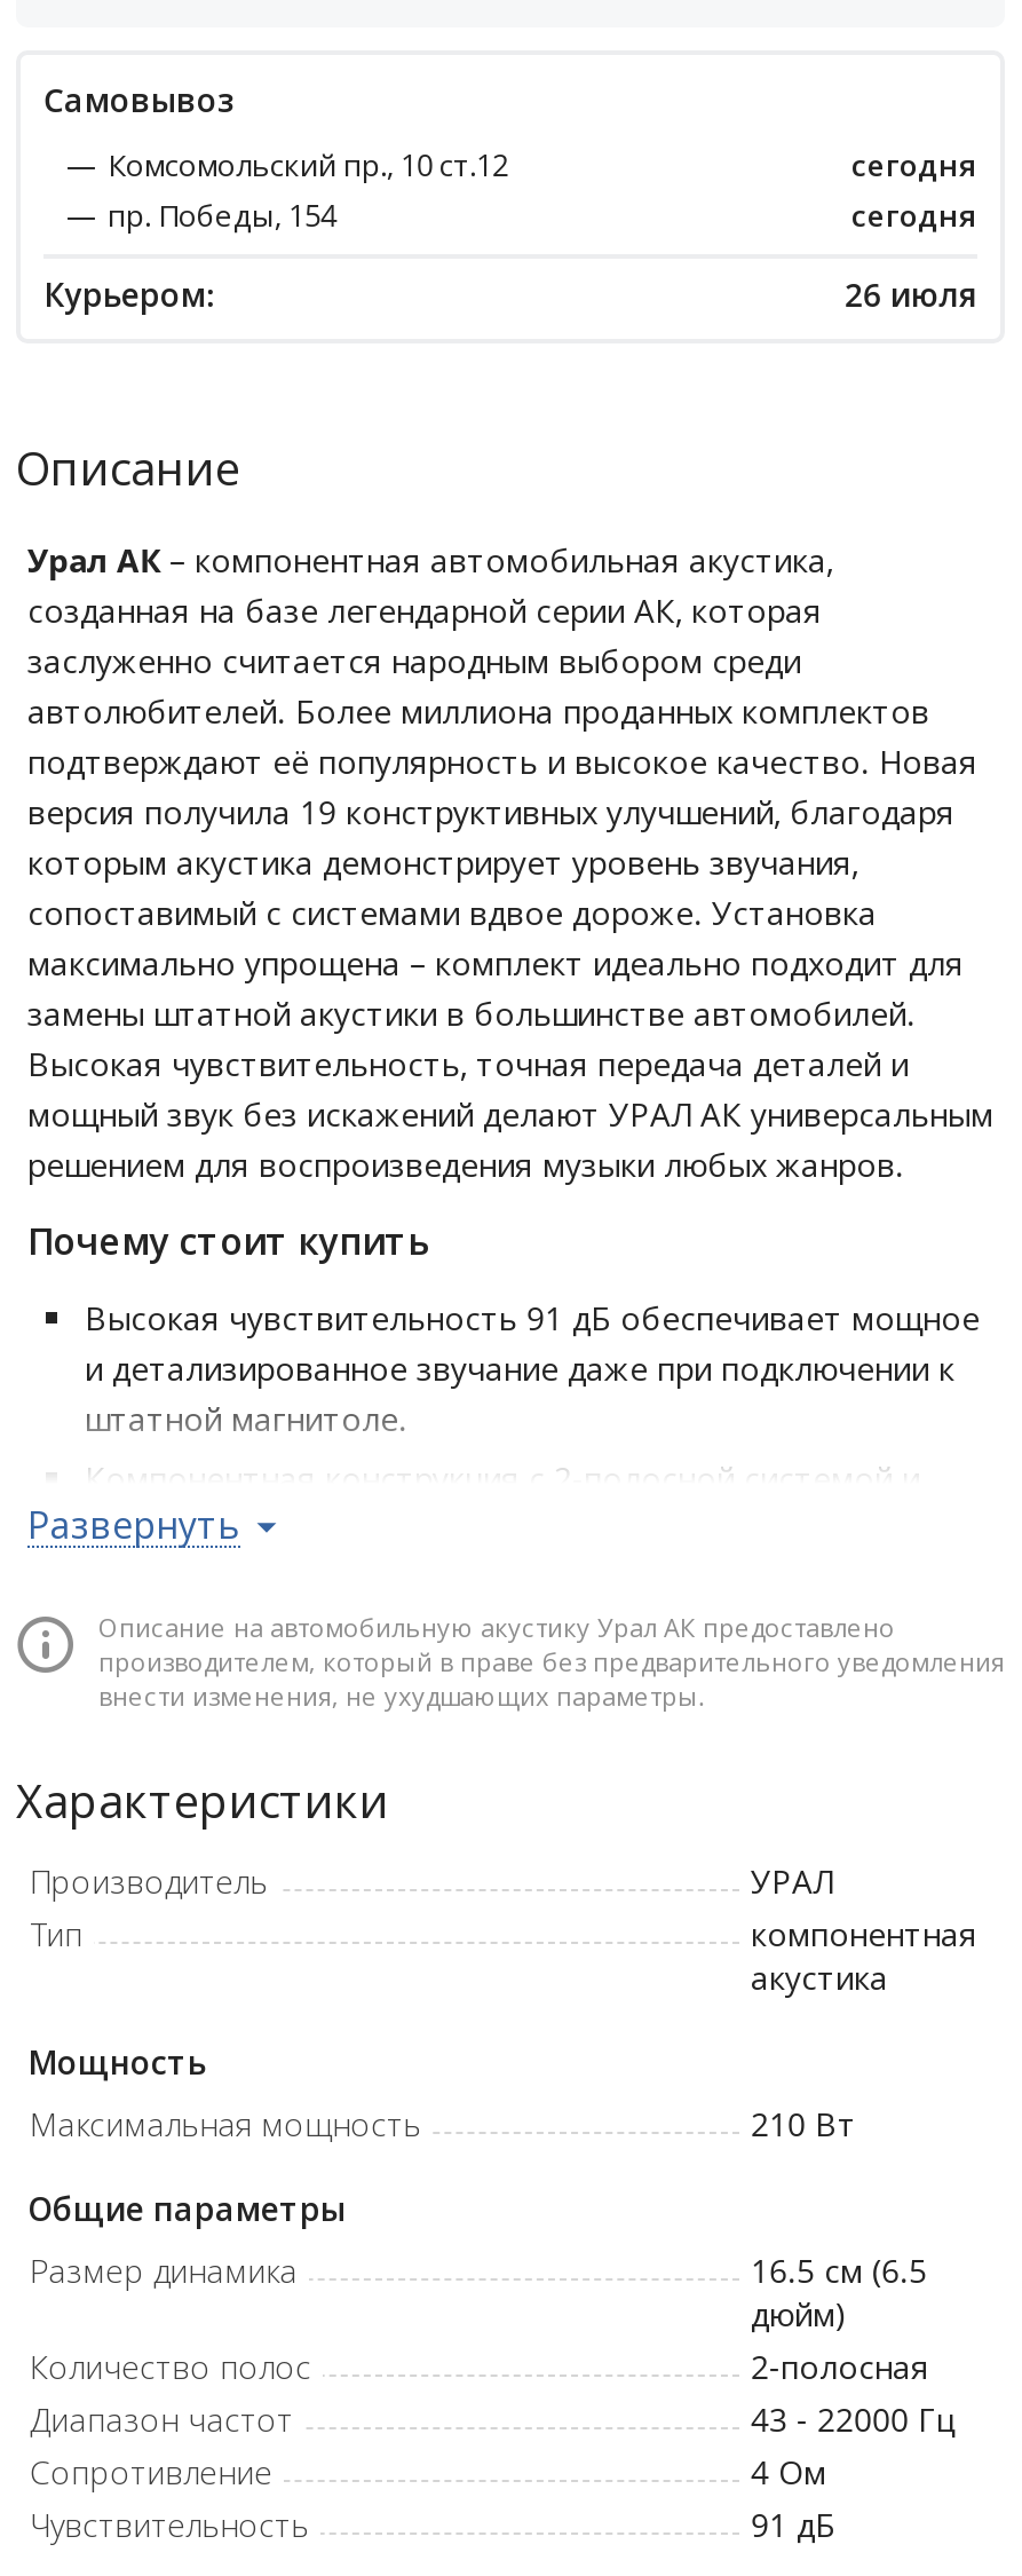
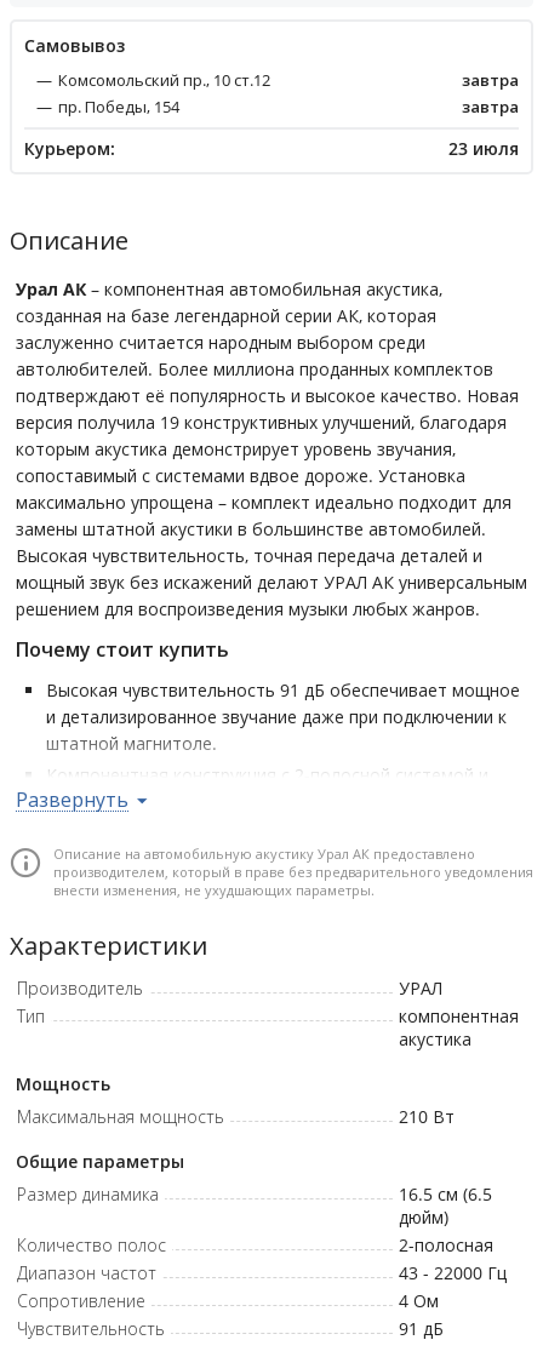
[851,144,977,185] сегодня -> [462,69,519,91] завтра
[851,195,977,236] сегодня -> [462,96,519,118] завтра
[845,272,977,316] 26 июля -> [448,137,519,160] 23 июля

